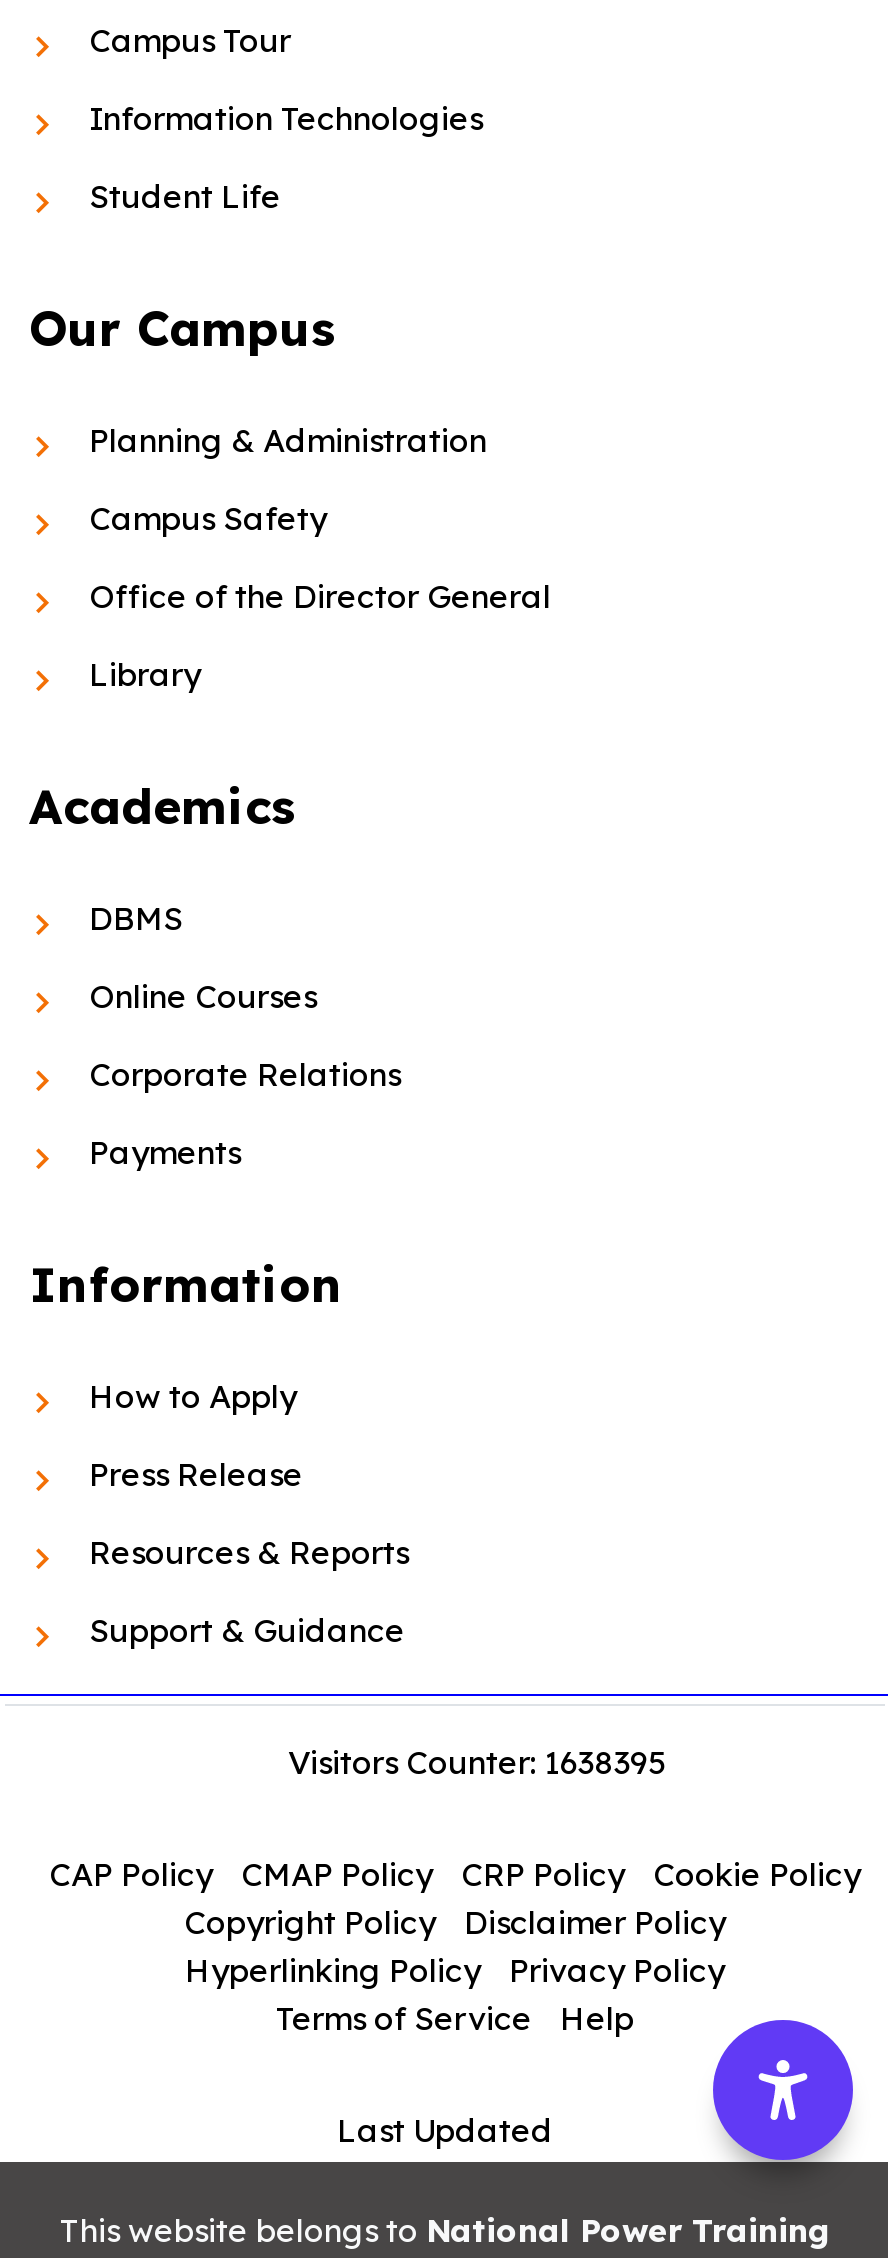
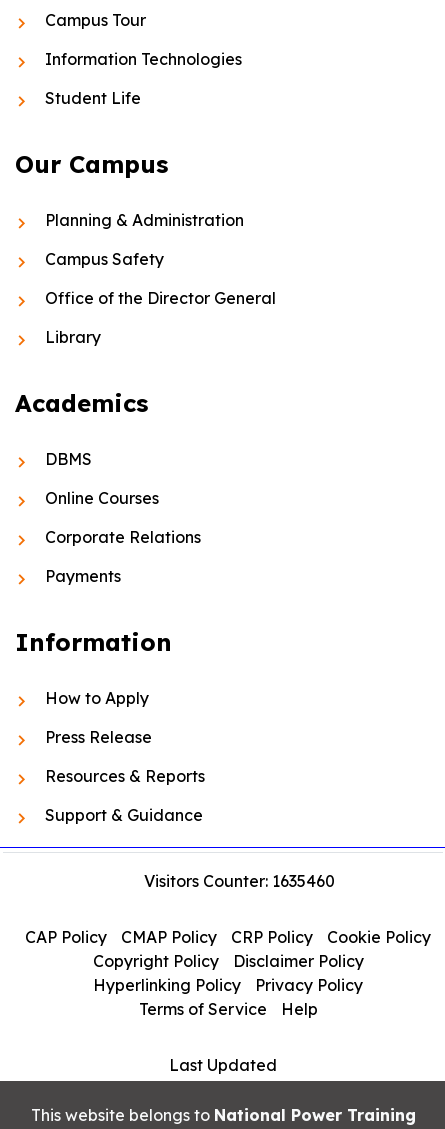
[288,1742,666,1782] Visitors Counter: 1638395 -> [143,871,334,891] Visitors Counter: 1635460
[711,2018,855,2162] [image] -> none

